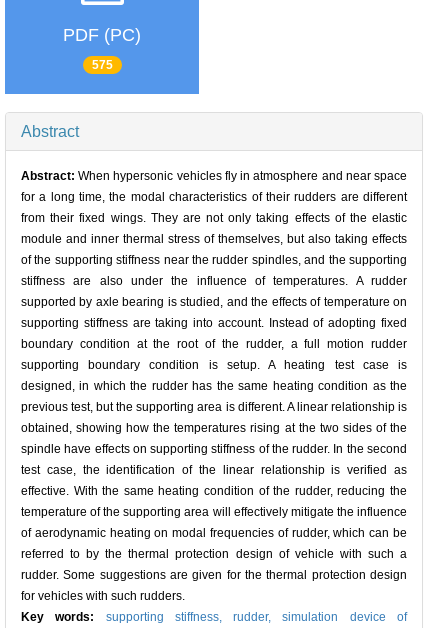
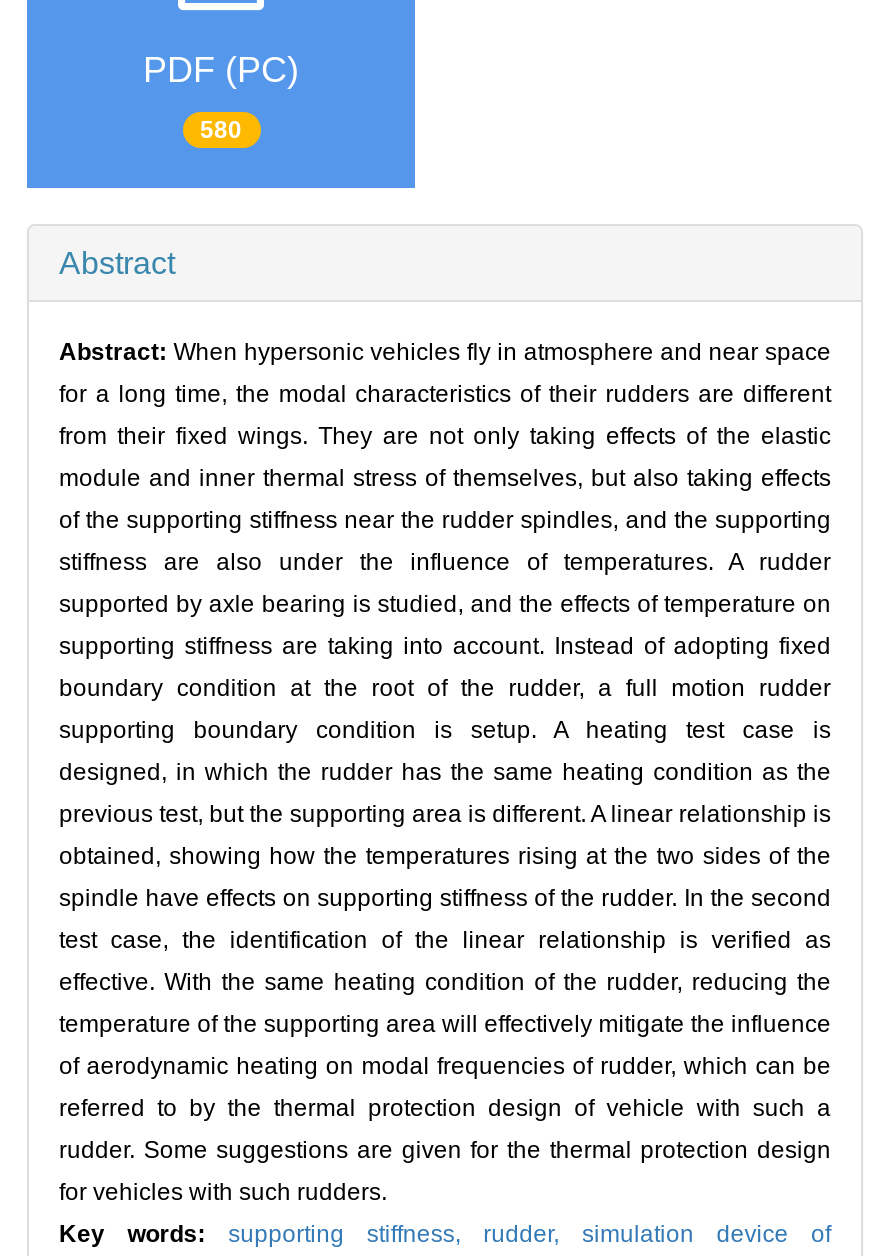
[91,58,112,72] 575 -> [200,115,242,143] 580

